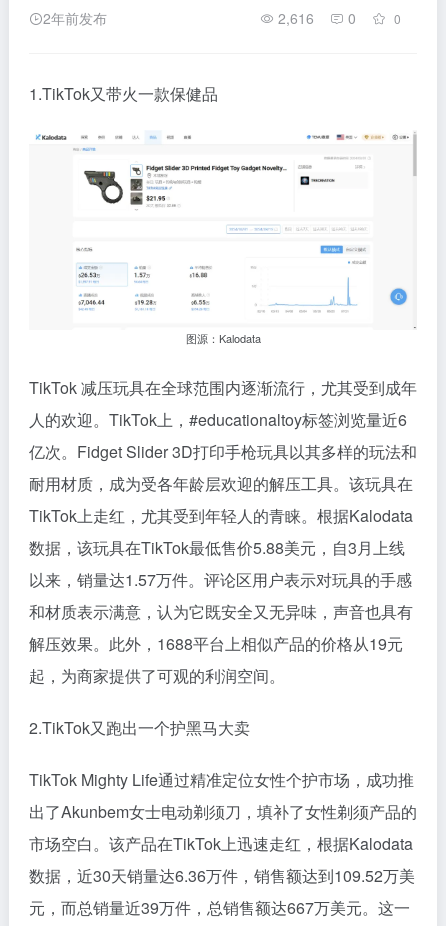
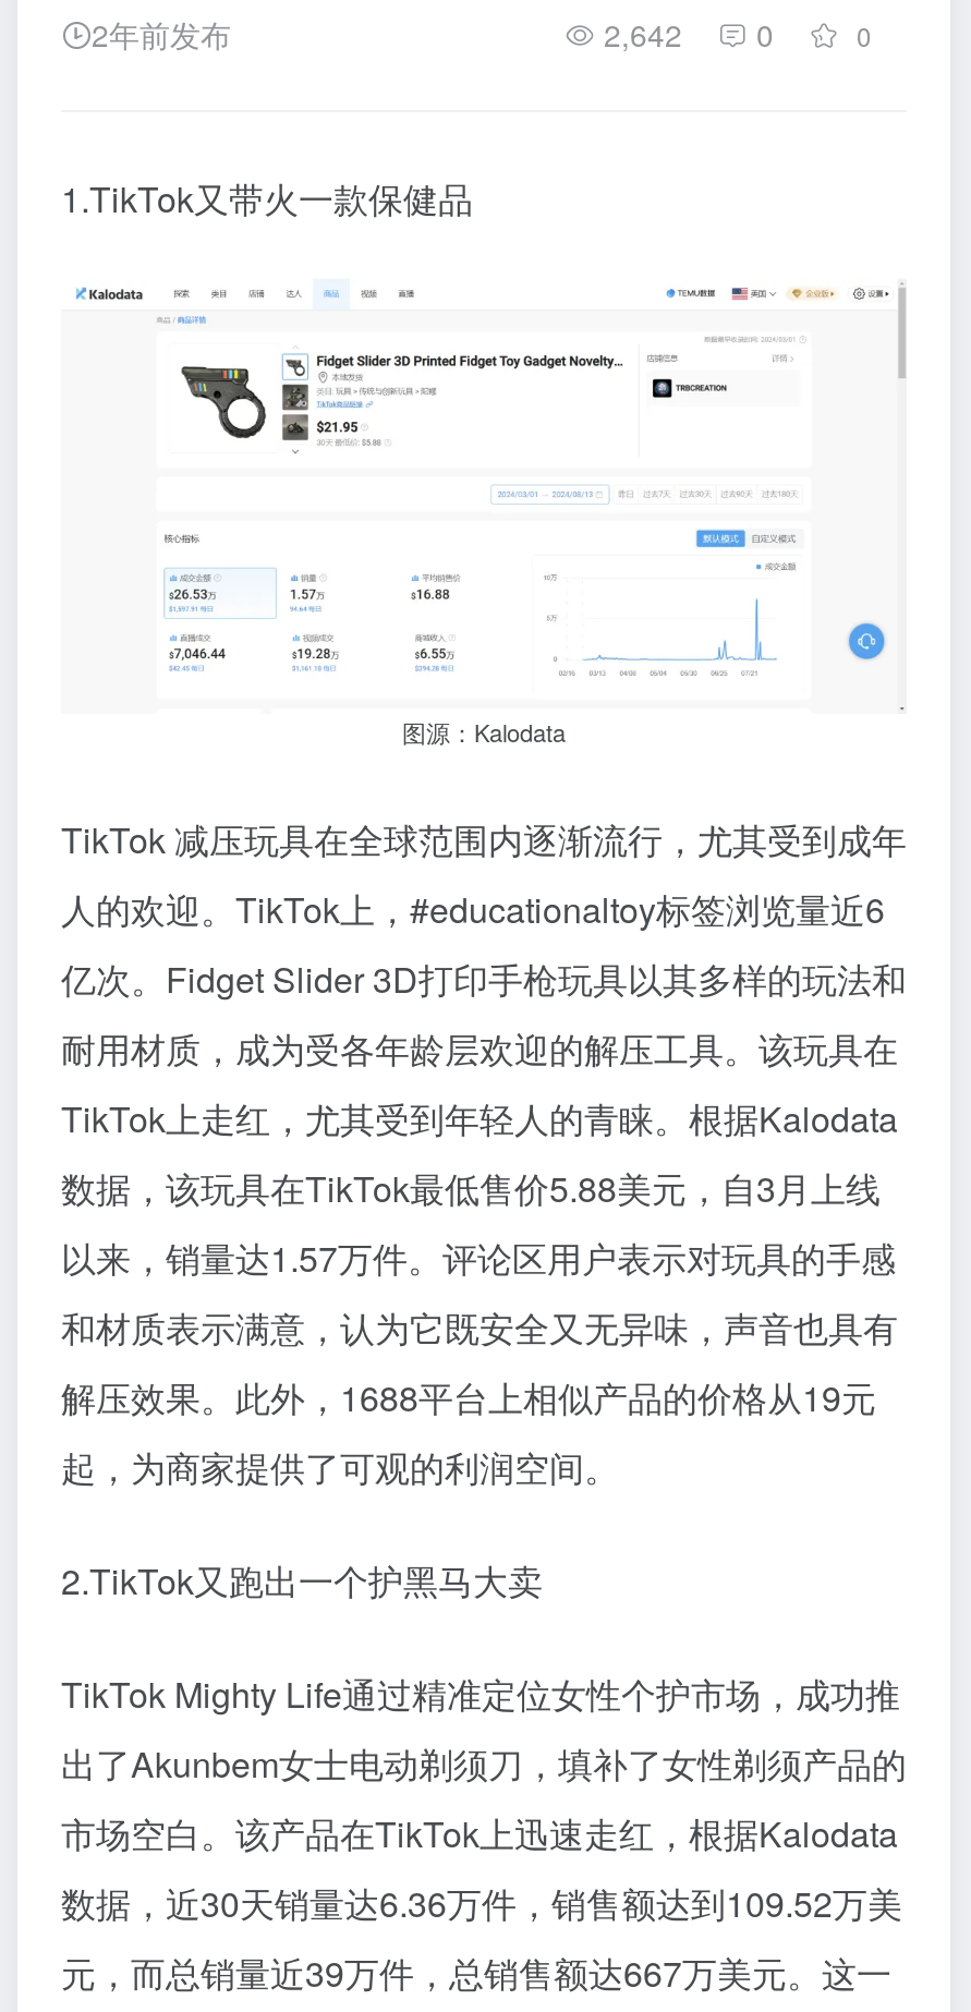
[274,8,356,28] 2,616 0 -> [595,12,774,56] 2,642 0

